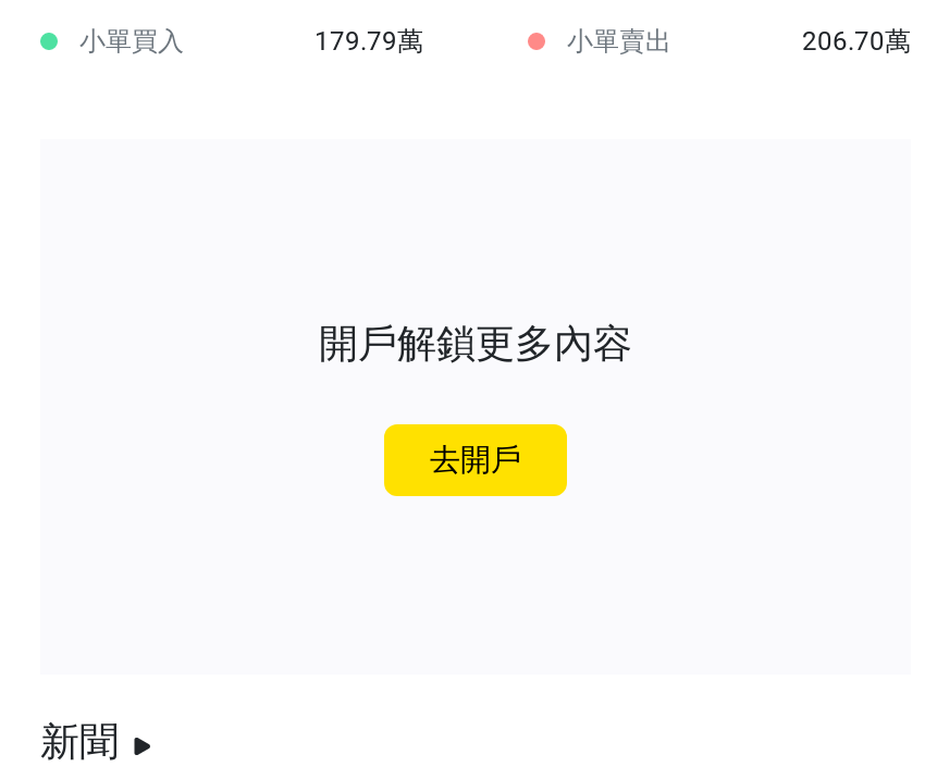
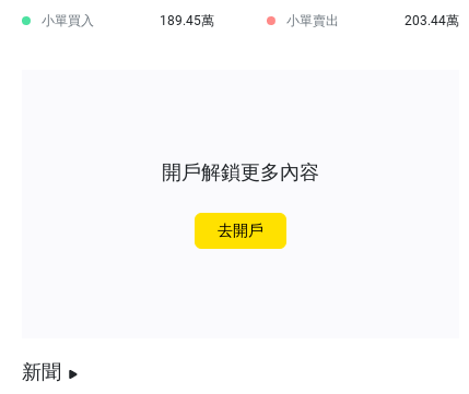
[314,27,423,57] 179.79萬 -> [160,13,214,29] 189.45萬
[802,27,911,57] 206.70萬 -> [404,13,459,29] 203.44萬

